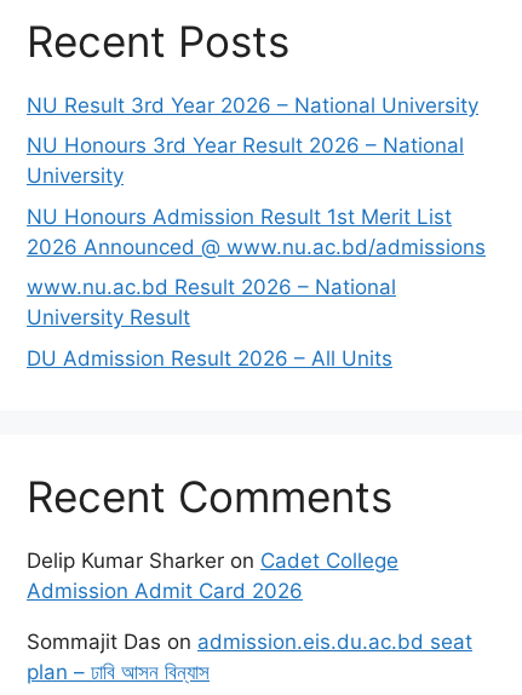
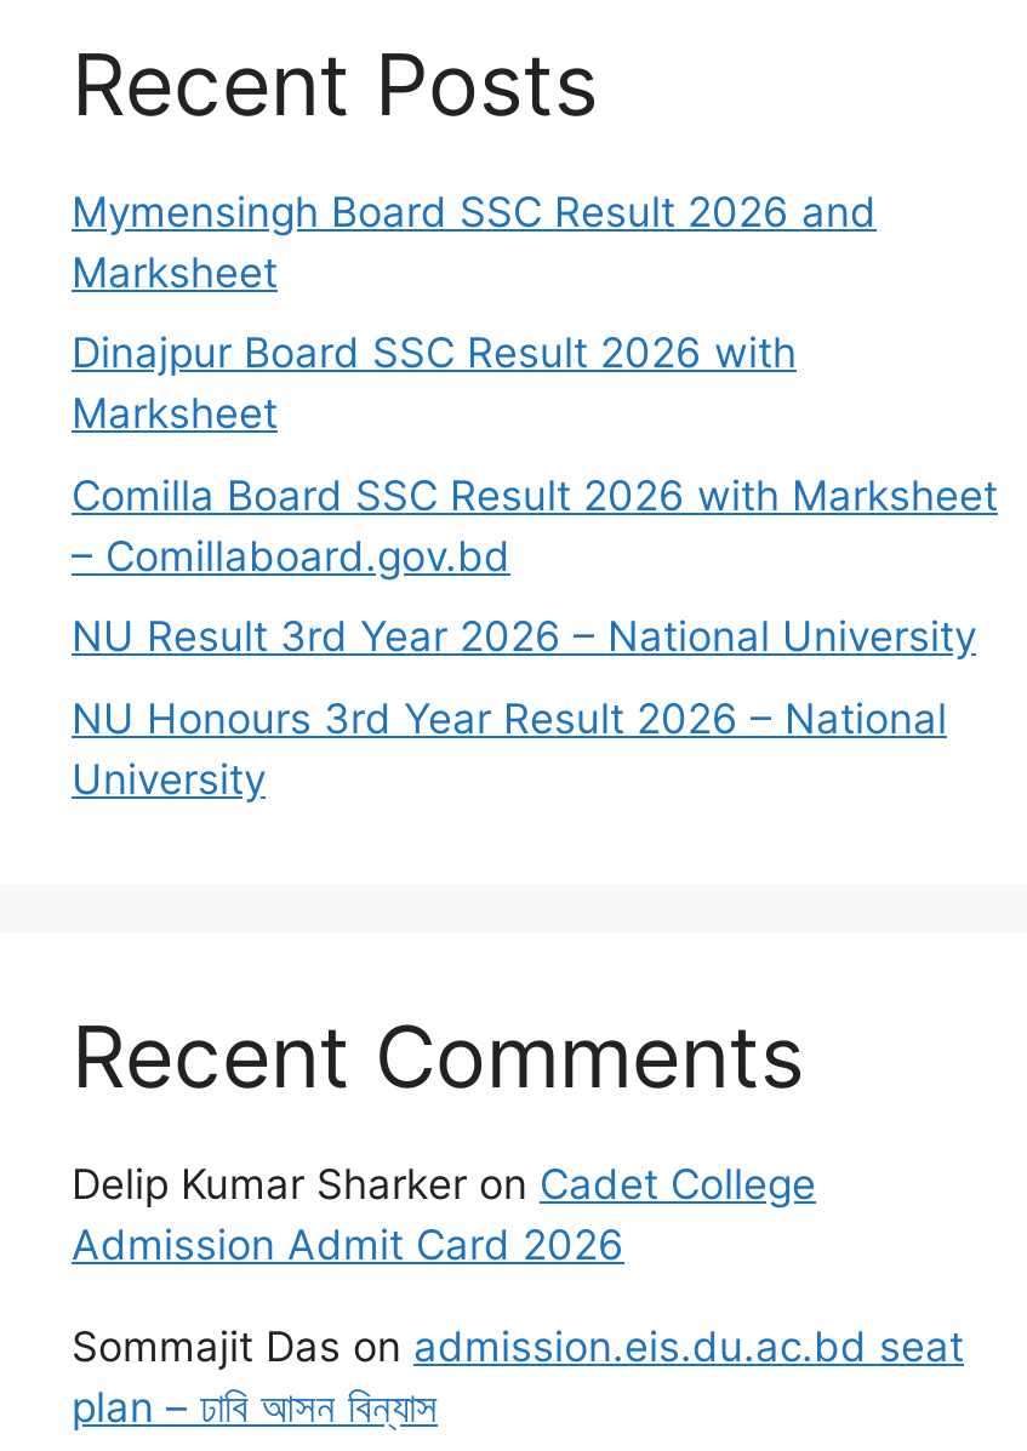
none -> [72,187,998,579] Mymensingh Board SSC Result 2026 and | Marksheet | Dinajpur Board SSC Result 2026 with | Marksheet | Comilla Board SSC Result 2026 with Marksheet | – Comillaboard.gov.bd
moved [27,93,478,188] -> [72,612,976,802]: NU Result 3rd Year 2026 – National University | NU Honours 3rd Year Result 2026 – National | University
[27,204,486,370] NU Honours Admission Result 1st Merit List | 2026 Announced @ www.nu.ac.bd/admissions | www.nu.ac.bd Result 2026 – National | University Result | DU Admission Result 2026 – All Units -> none

